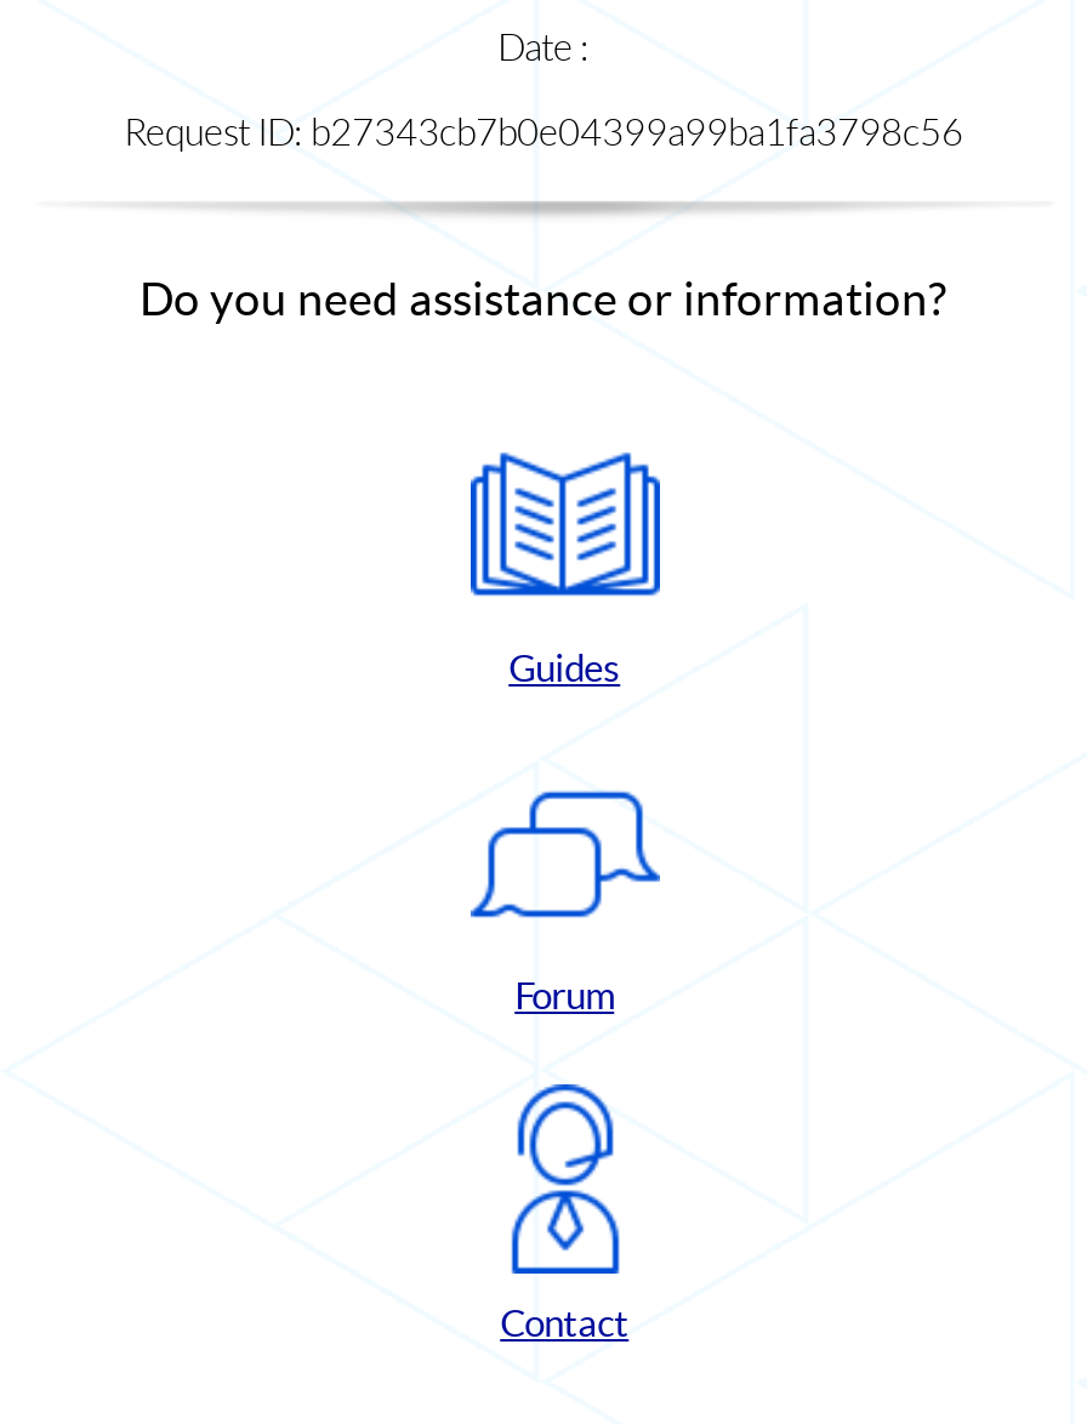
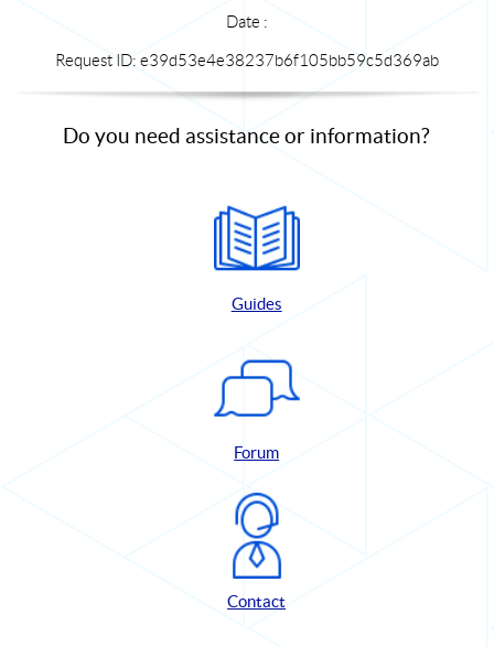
[124,112,963,153] Request ID: b27343cb7b0e04399a99ba1fa3798c56 -> [55,51,439,69] Request ID: e39d53e4e38237b6f105bb59c5d369ab

